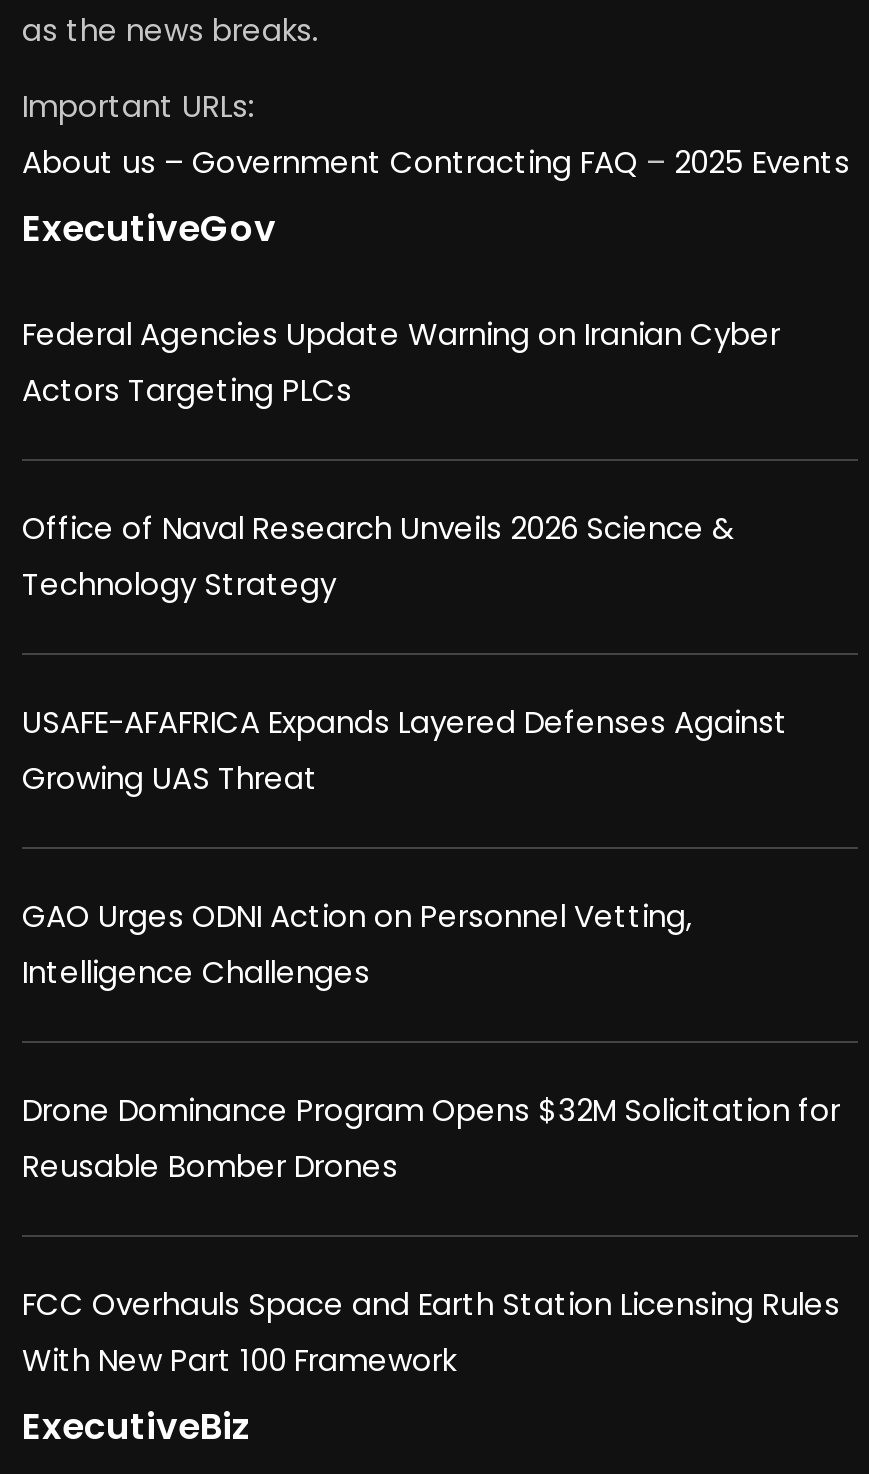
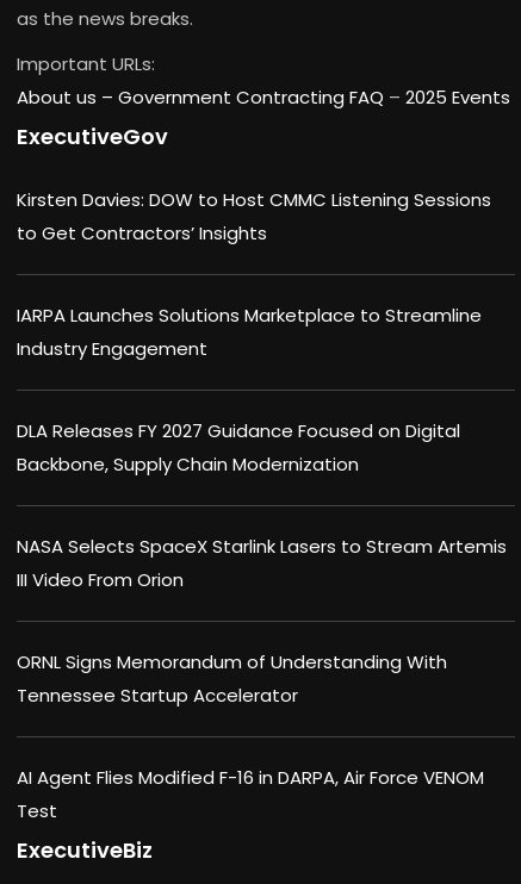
[22,313,780,411] Federal Agencies Update Warning on Iranian Cyber | Actors Targeting PLCs -> [17,187,491,246] Kirsten Davies: DOW to Host CMMC Listening Sessions | to Get Contractors’ Insights
[22,507,734,605] Office of Naval Research Unveils 2026 Science & | Technology Strategy -> [17,303,482,361] IARPA Launches Solutions Marketplace to Streamline | Industry Engagement
[22,701,788,799] USAFE-AFAFRICA Expands Layered Defenses Against | Growing UAS Threat -> [17,418,460,477] DLA Releases FY 2027 Guidance Focused on Digital | Backbone, Supply Chain Modernization
[22,895,692,993] GAO Urges ODNI Action on Personnel Vetting, | Intelligence Challenges -> [17,534,507,592] NASA Selects SpaceX Starlink Lasers to Stream Artemis | III Video From Orion
[22,1089,840,1187] Drone Dominance Program Opens $32M Solicitation for | Reusable Bomber Drones -> [17,650,447,708] ORNL Signs Memorandum of Understanding With | Tennessee Startup Accelerator
[22,1283,840,1381] FCC Overhauls Space and Earth Station Licensing Rules | With New Part 100 Framework -> [17,765,484,823] AI Agent Flies Modified F-16 in DARPA, Air Force VENOM | Test

